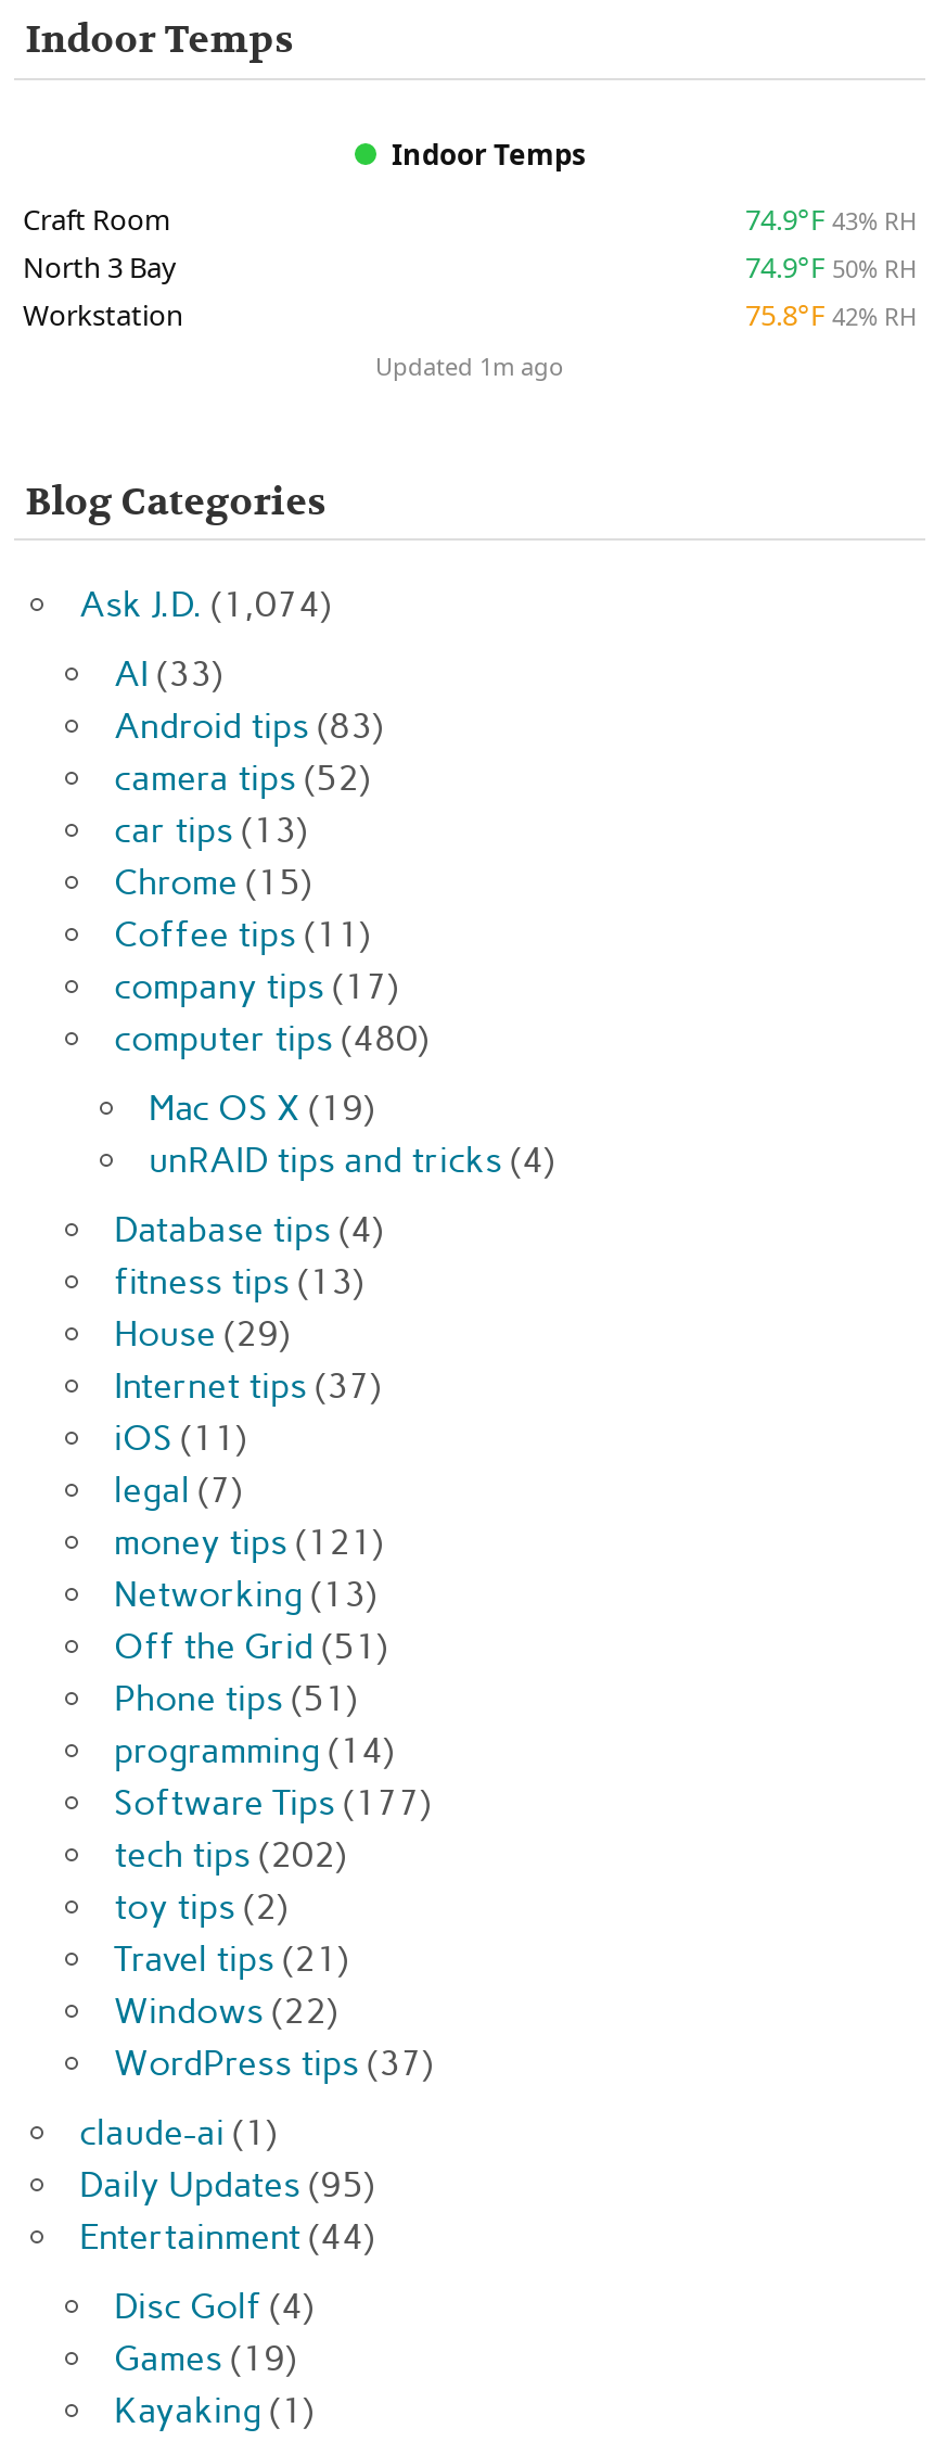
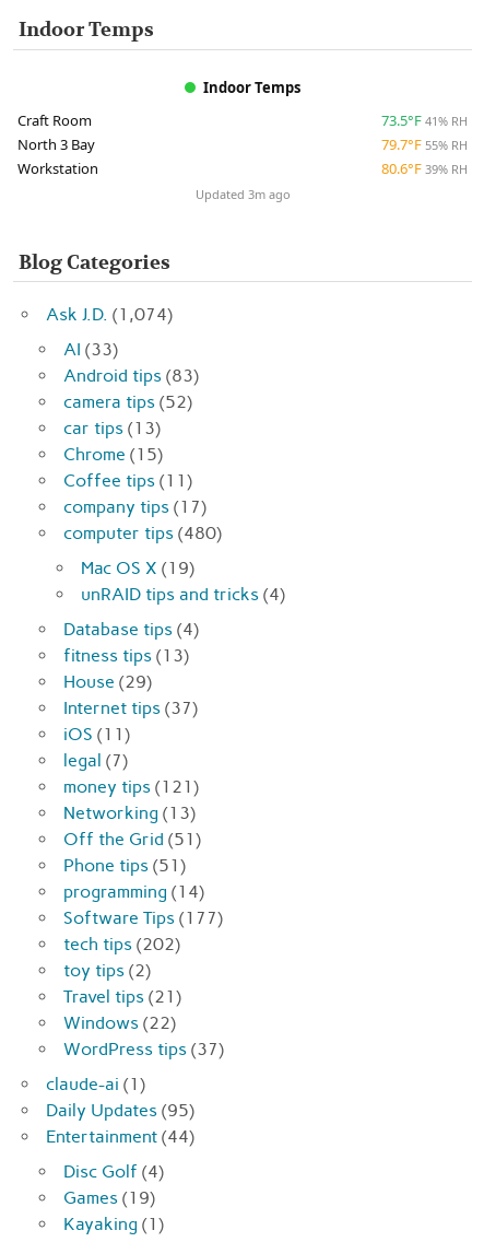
[745,199,917,238] 74.9°F 43% RH -> [381,110,468,130] 73.5°F 41% RH
[745,247,917,286] 74.9°F 50% RH -> [381,134,468,154] 79.7°F 55% RH
[745,295,917,334] 75.8°F 42% RH -> [381,158,468,178] 80.6°F 39% RH
[375,349,564,382] Updated 1m ago -> [195,186,290,202] Updated 3m ago

